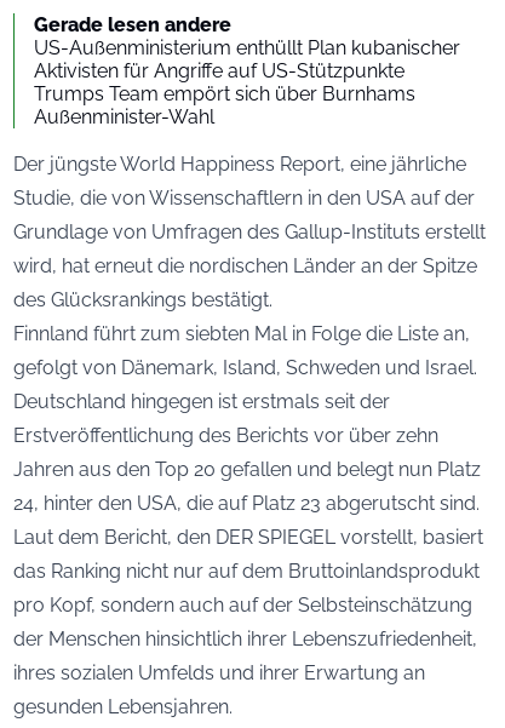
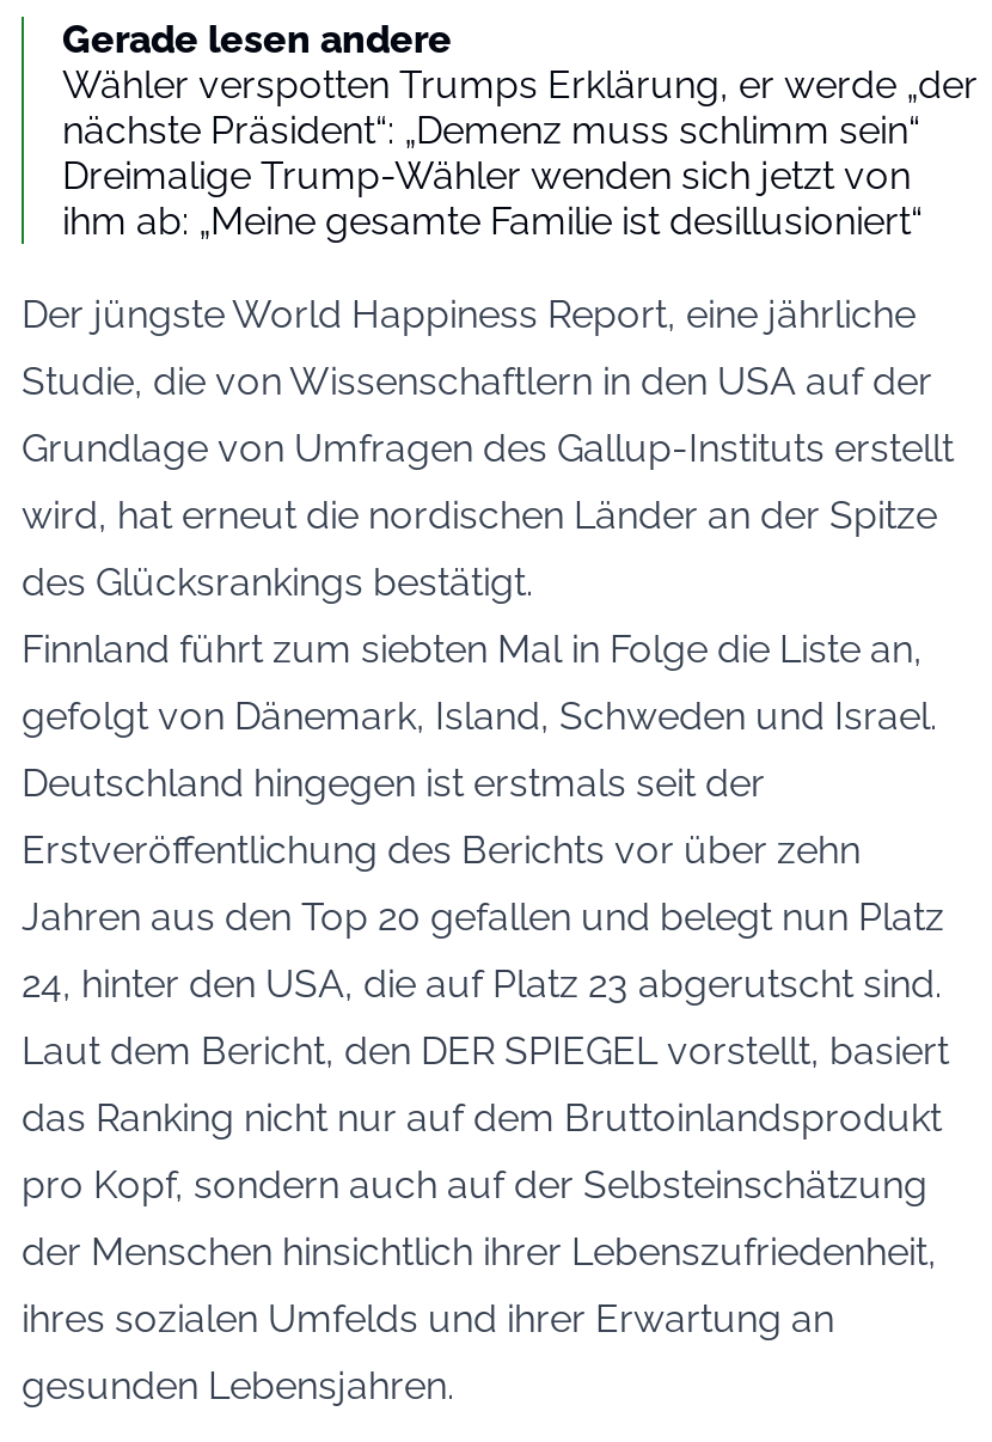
[34,36,460,128] US-Außenministerium enthüllt Plan kubanischer | Aktivisten für Angriffe auf US-Stützpunkte | Trumps Team empört sich über Burnhams | Außenminister-Wahl -> [62,62,978,243] Wähler verspotten Trumps Erklärung, er werde „der | nächste Präsident“: „Demenz muss schlimm sein“ | Dreimalige Trump-Wähler wenden sich jetzt von | ihm ab: „Meine gesamte Familie ist desillusioniert“

